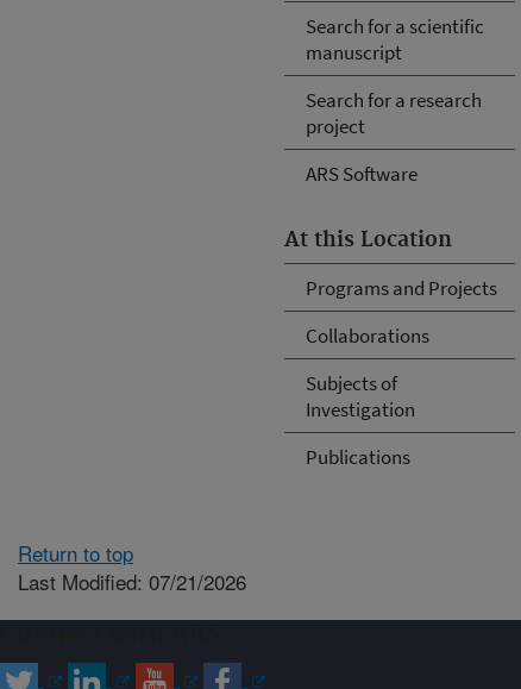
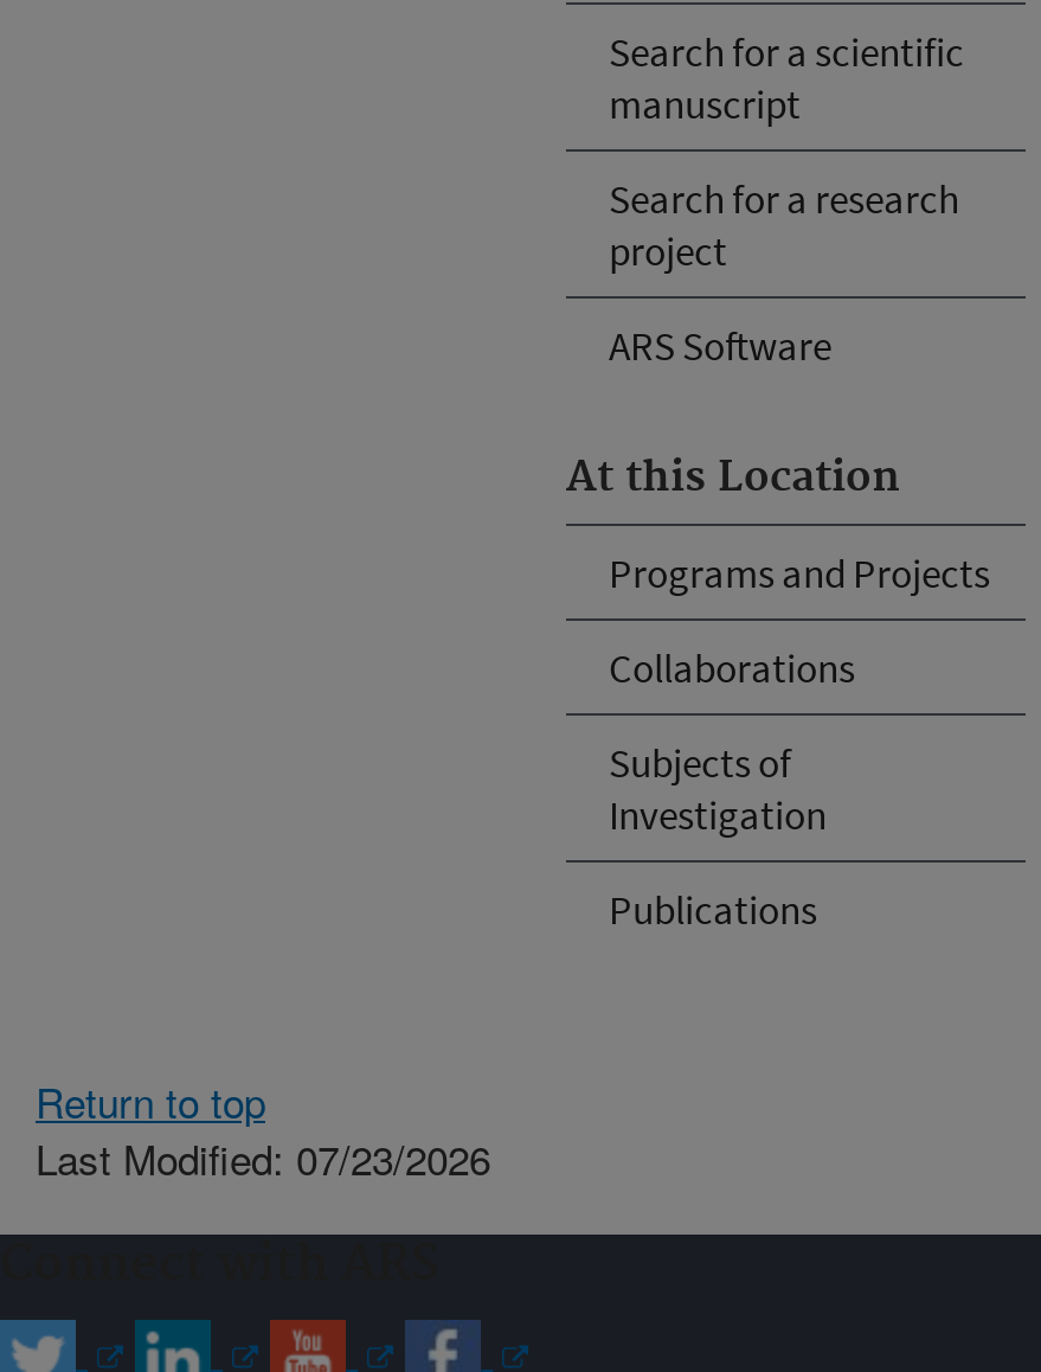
[18,566,246,596] Last Modified: 07/21/2026 -> [36,1128,490,1187] Last Modified: 07/23/2026

